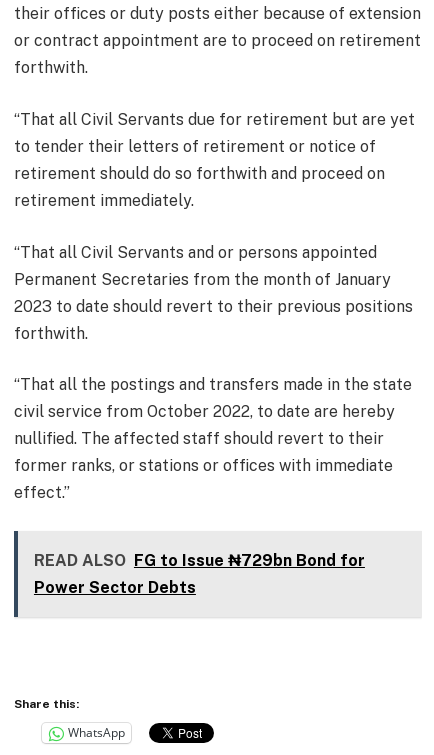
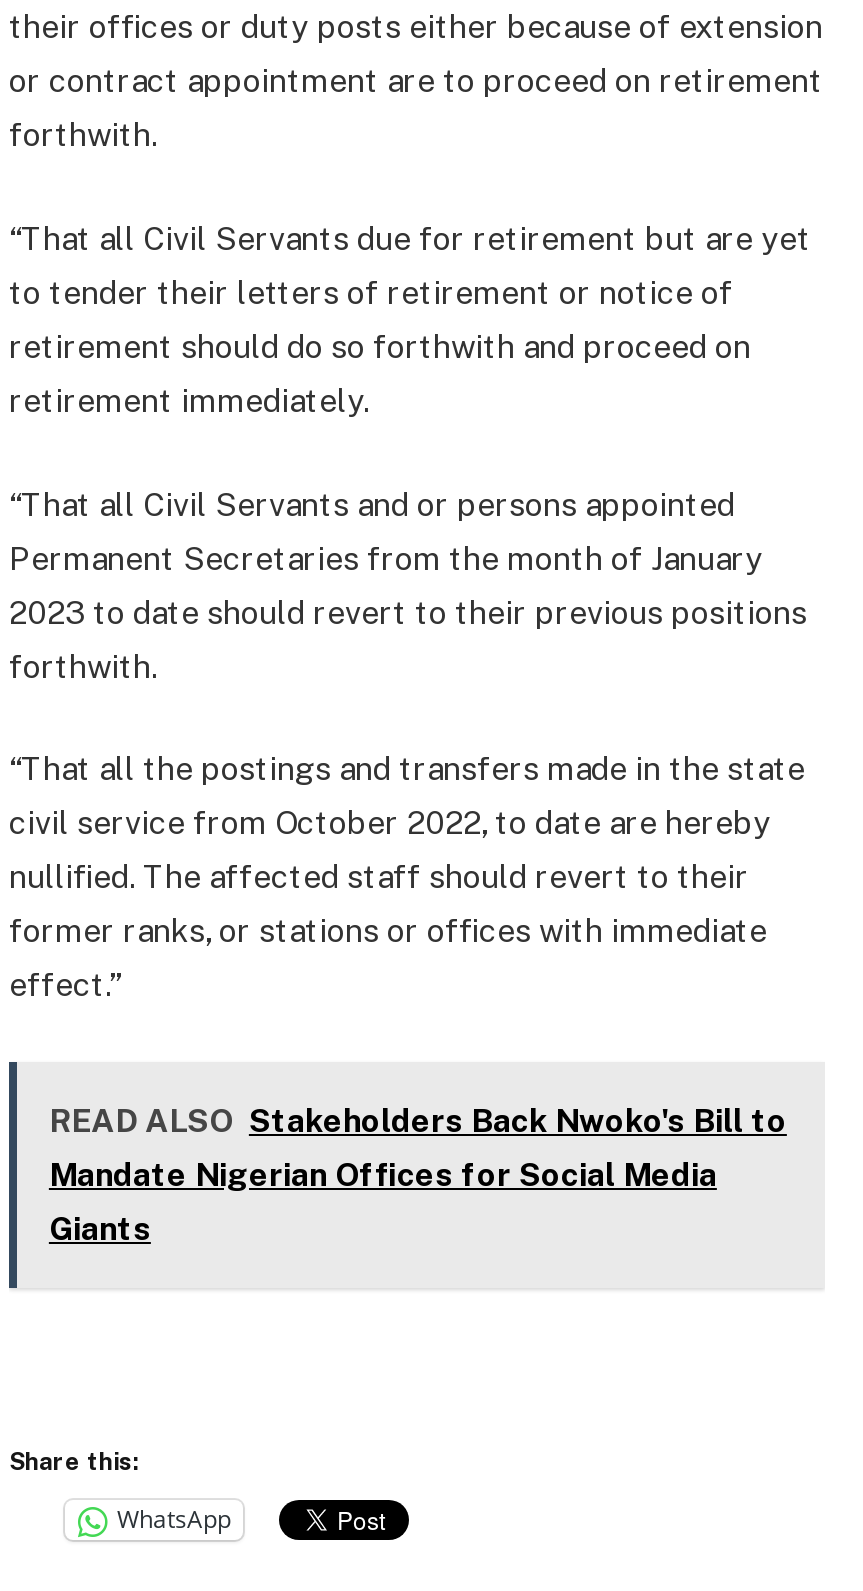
[34,551,365,597] READ ALSO FG to Issue ₦729bn Bond for | Power Sector Debts -> [49,1101,787,1247] READ ALSO Stakeholders Back Nwoko's Bill to | Mandate Nigerian Offices for Social Media | Giants

